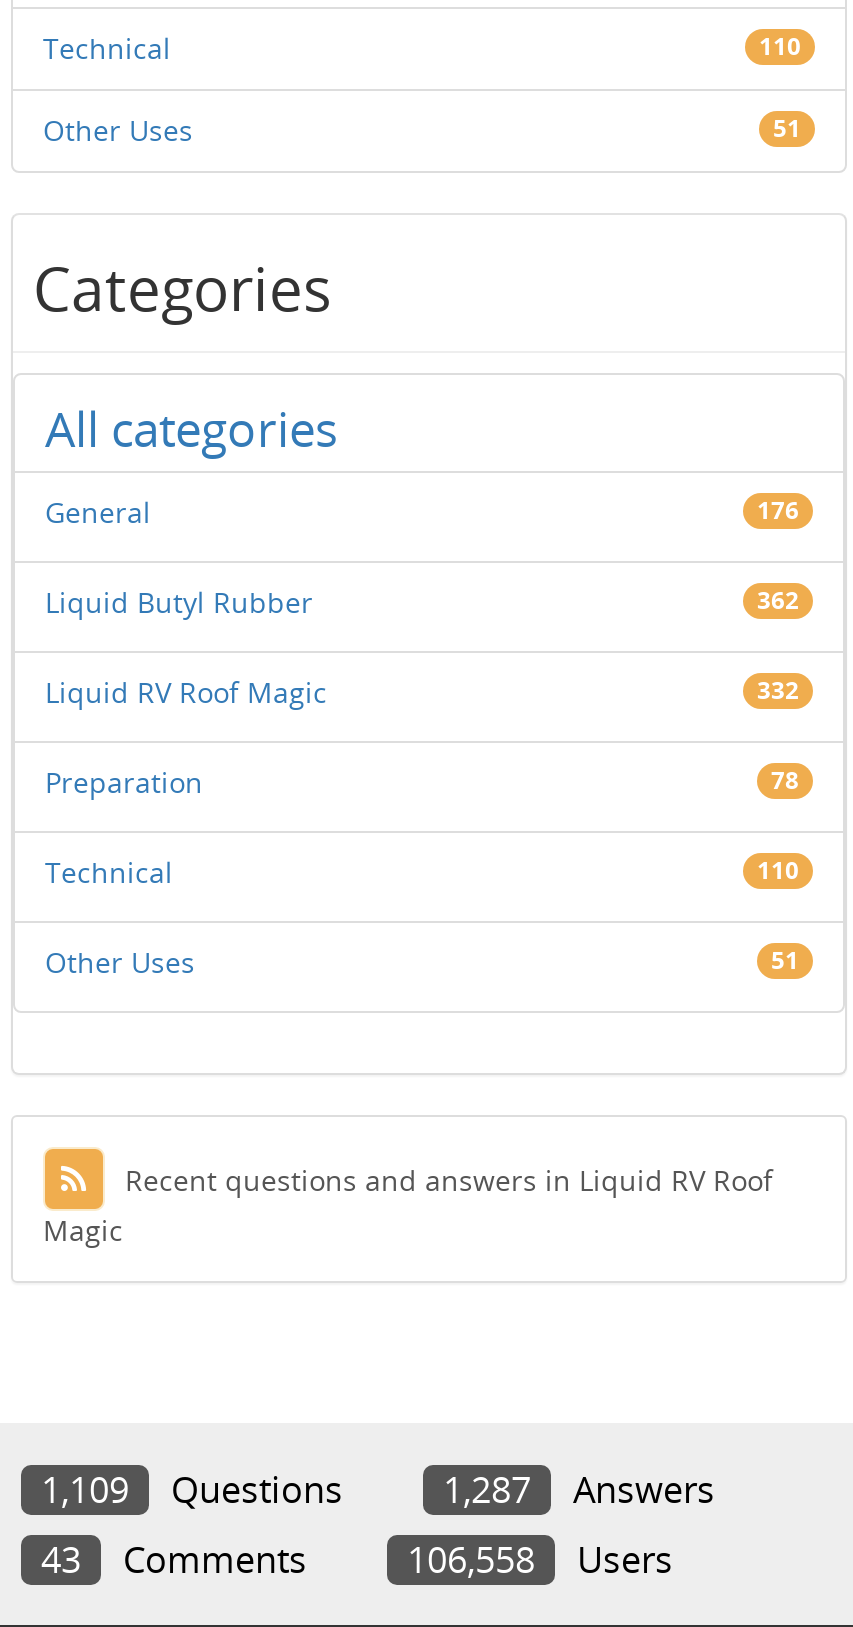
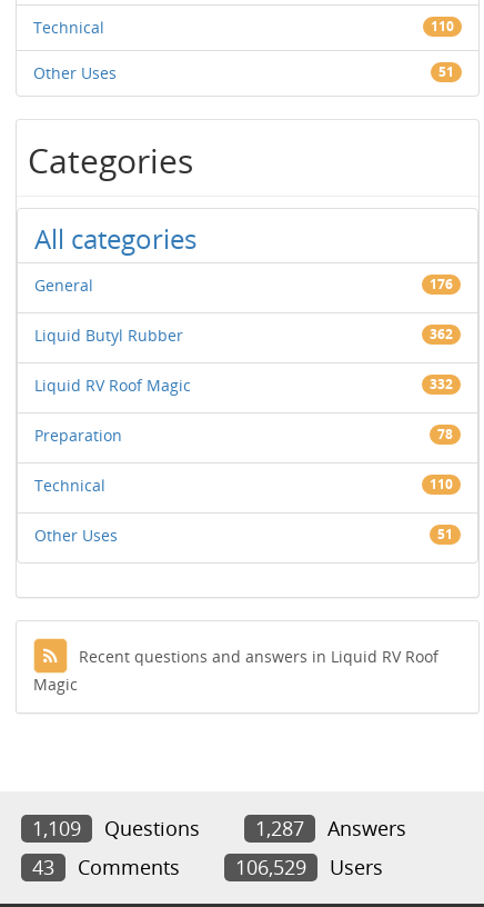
[407,1535,673,1583] 106,558 Users -> [235,854,383,880] 106,529 Users

